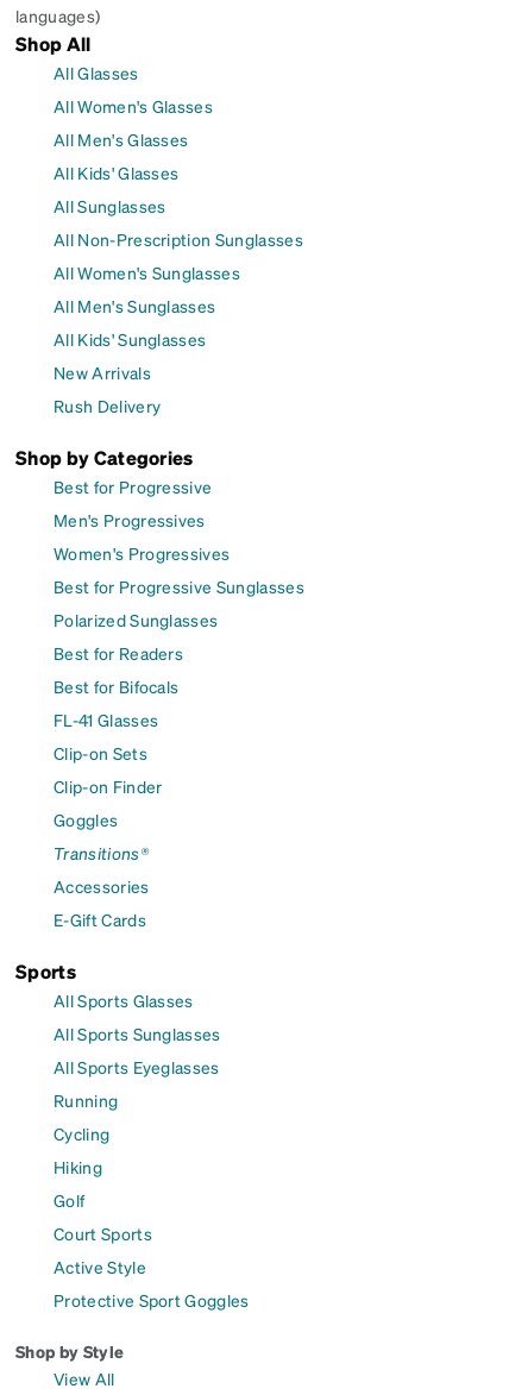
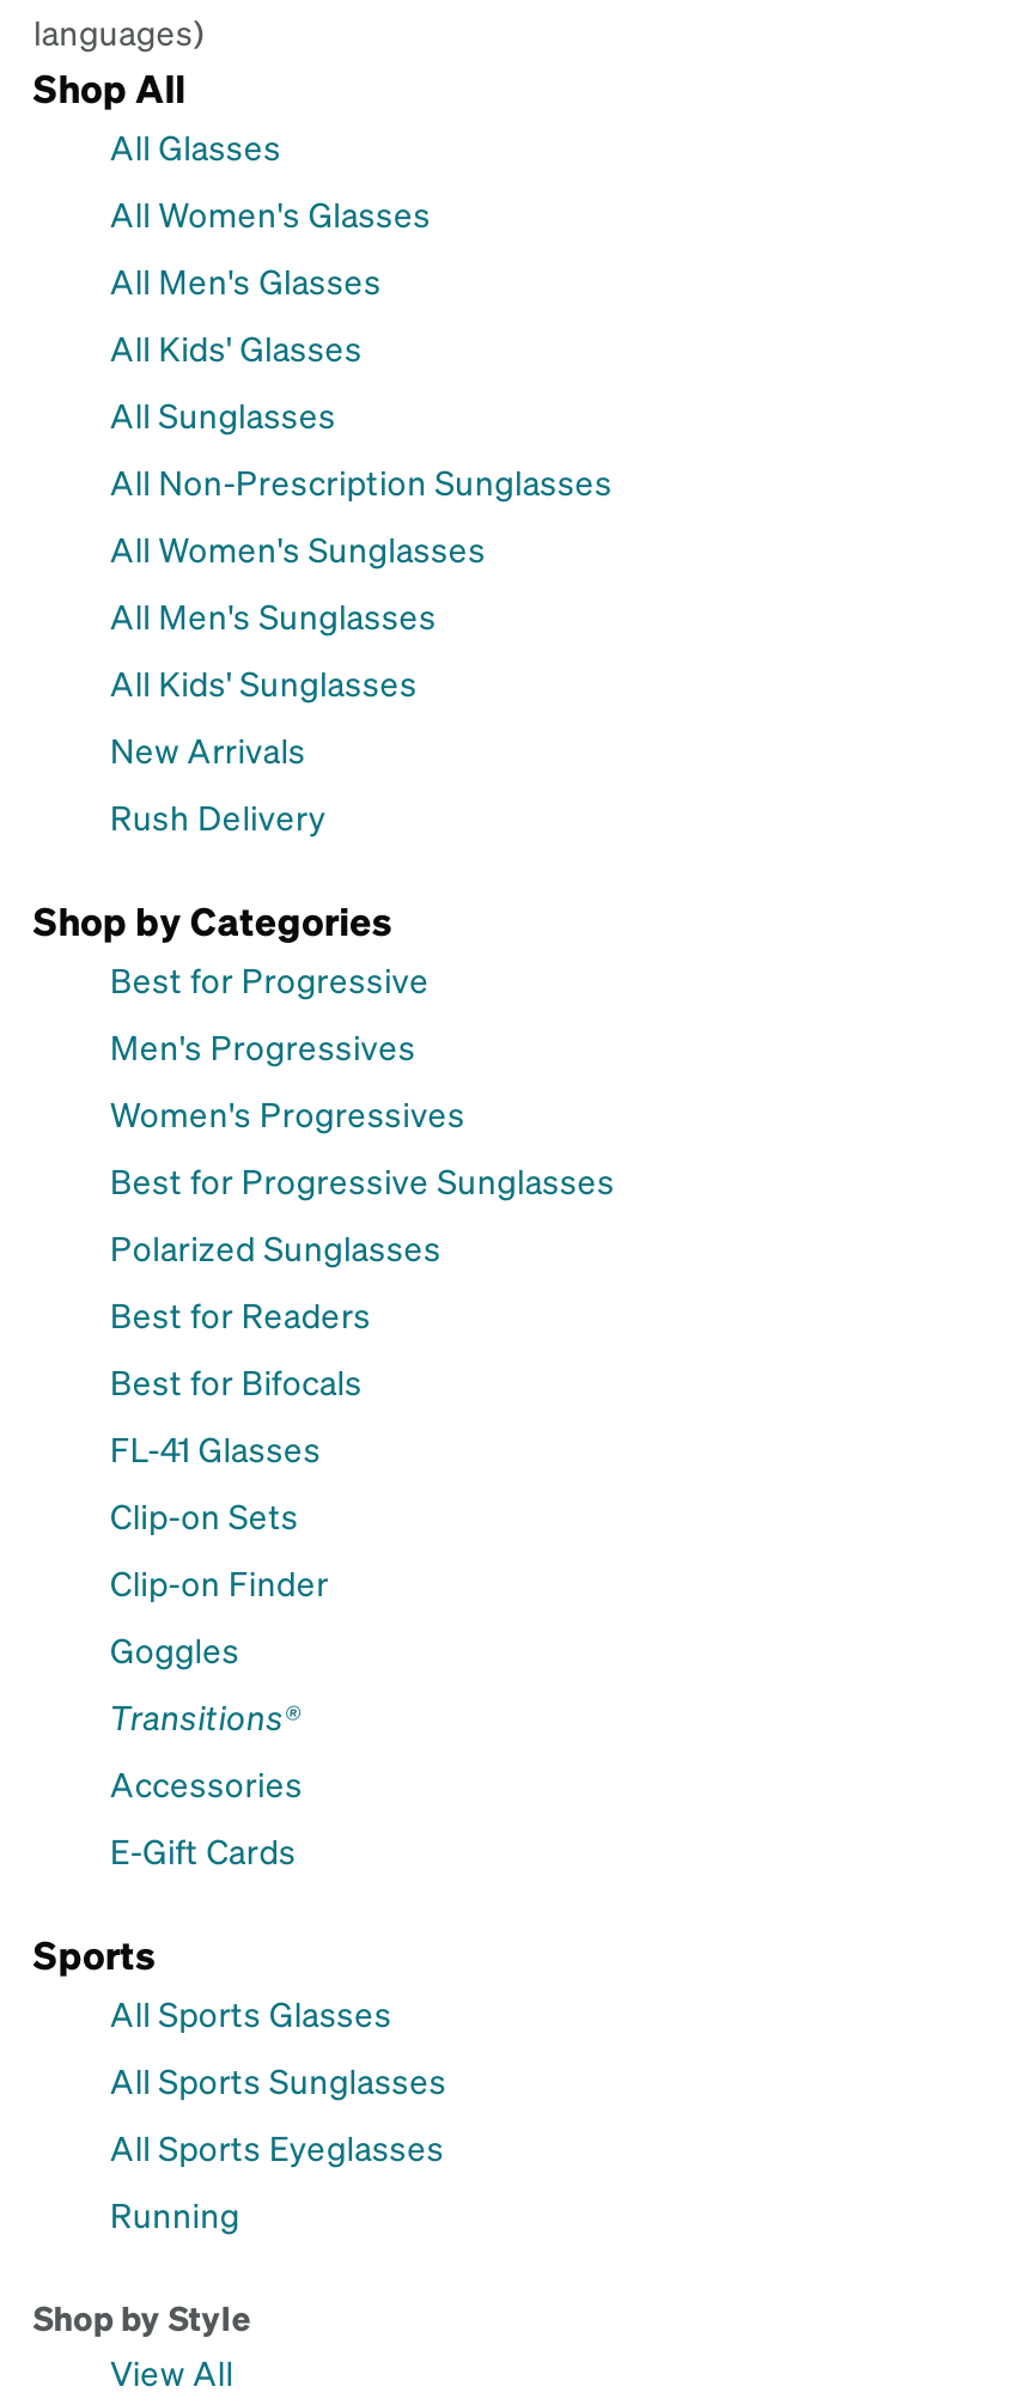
[54,1123,249,1311] Cycling | Hiking | Golf | Court Sports | Active Style | Protective Sport Goggles -> none

